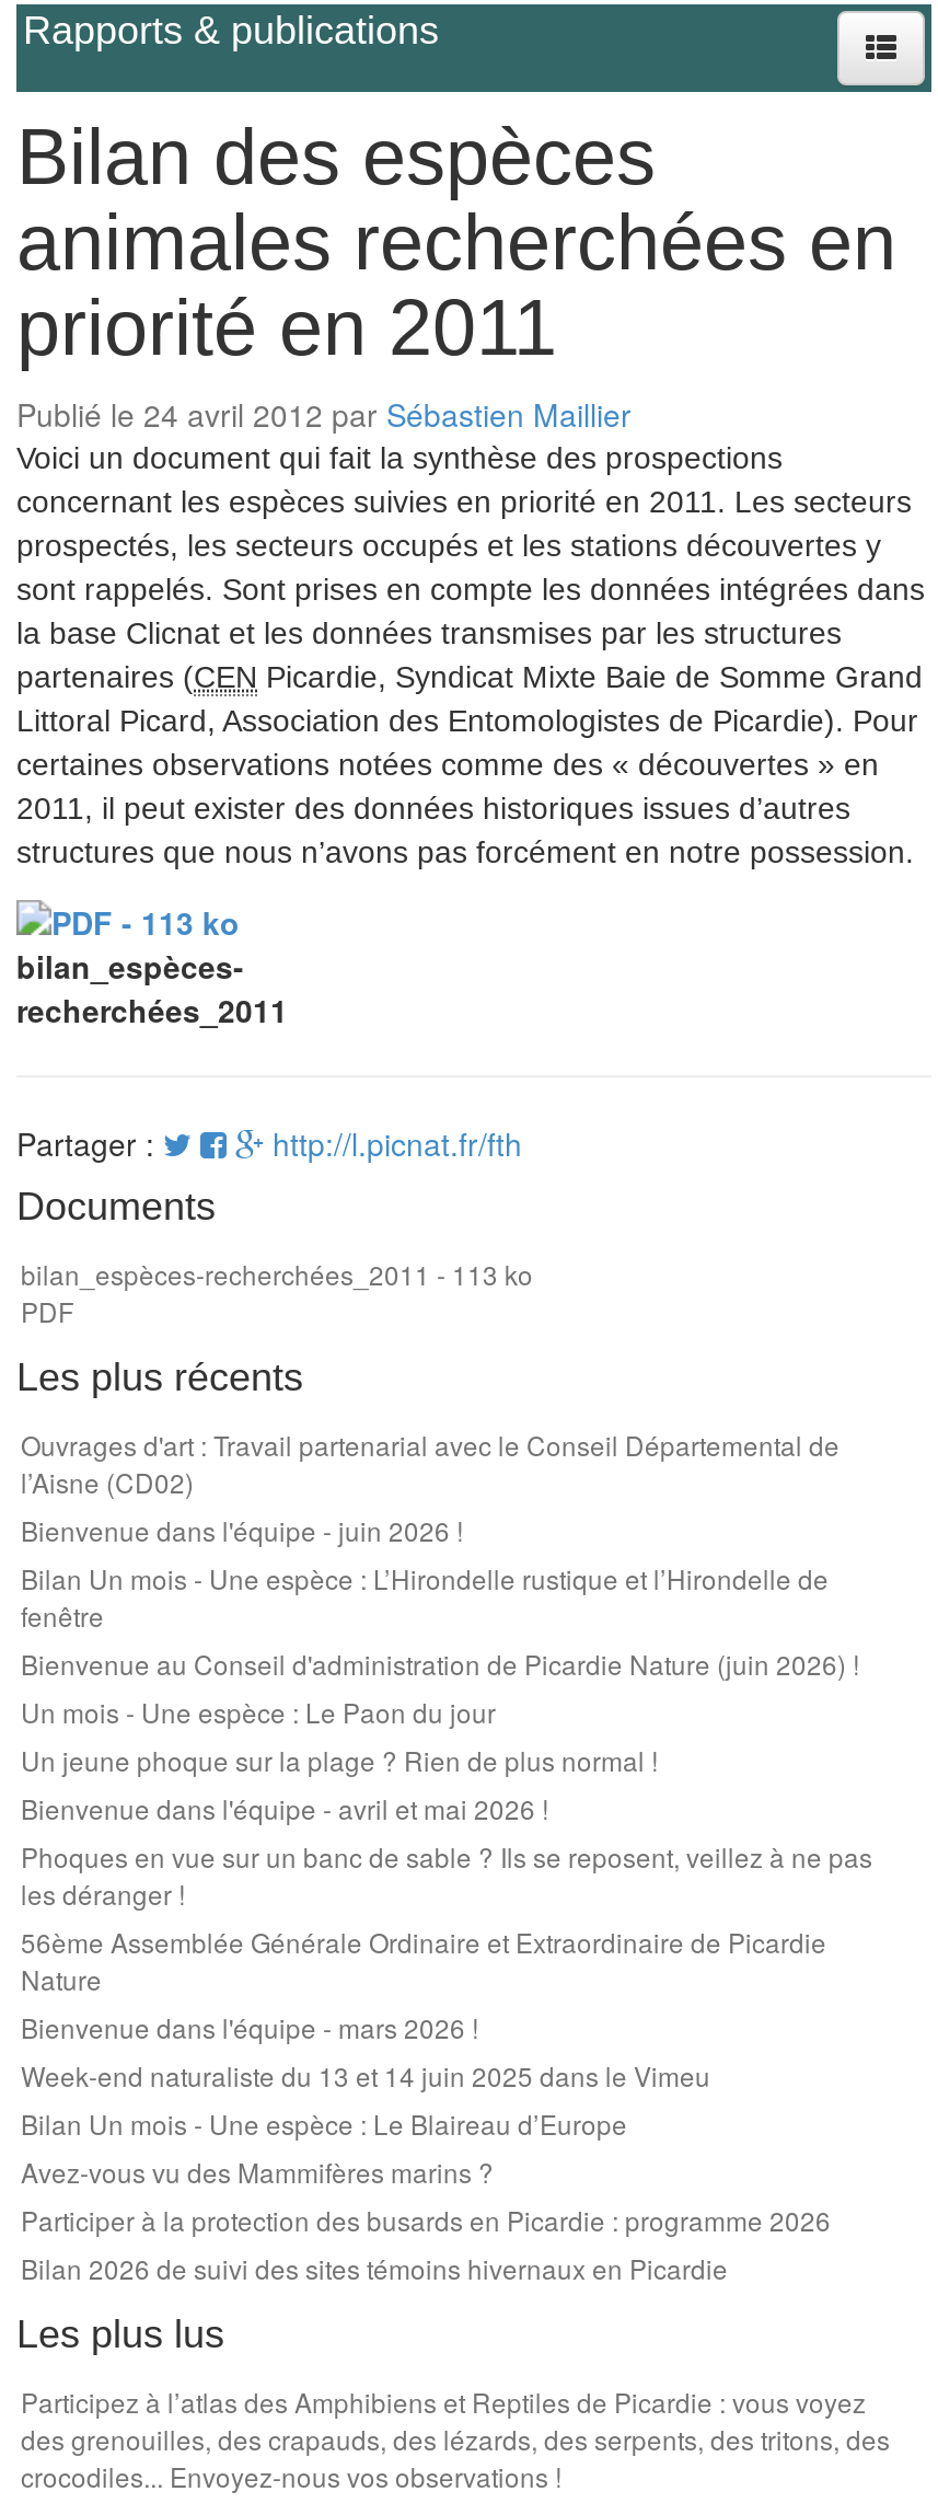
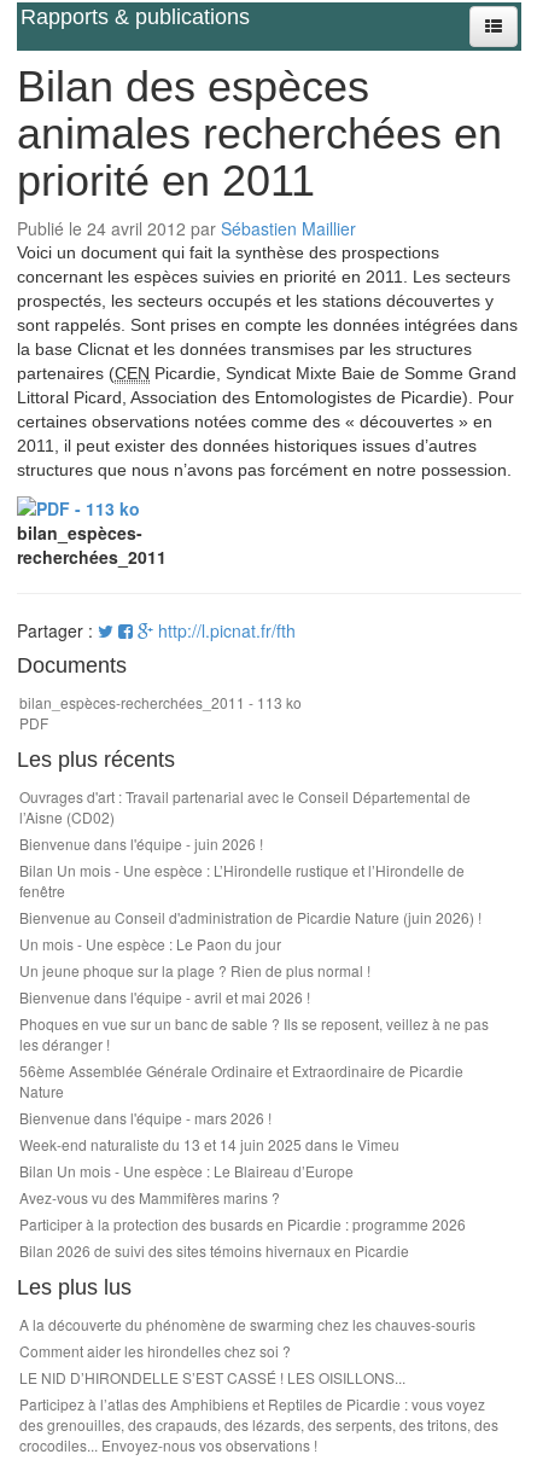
none -> [19,1314,475,1388] A la découverte du phénomène de swarming chez les chauves-souris | Comment aider les hirondelles chez soi ? | LE NID D’HIRONDELLE S’EST CASSÉ ! LES OISILLONS...

